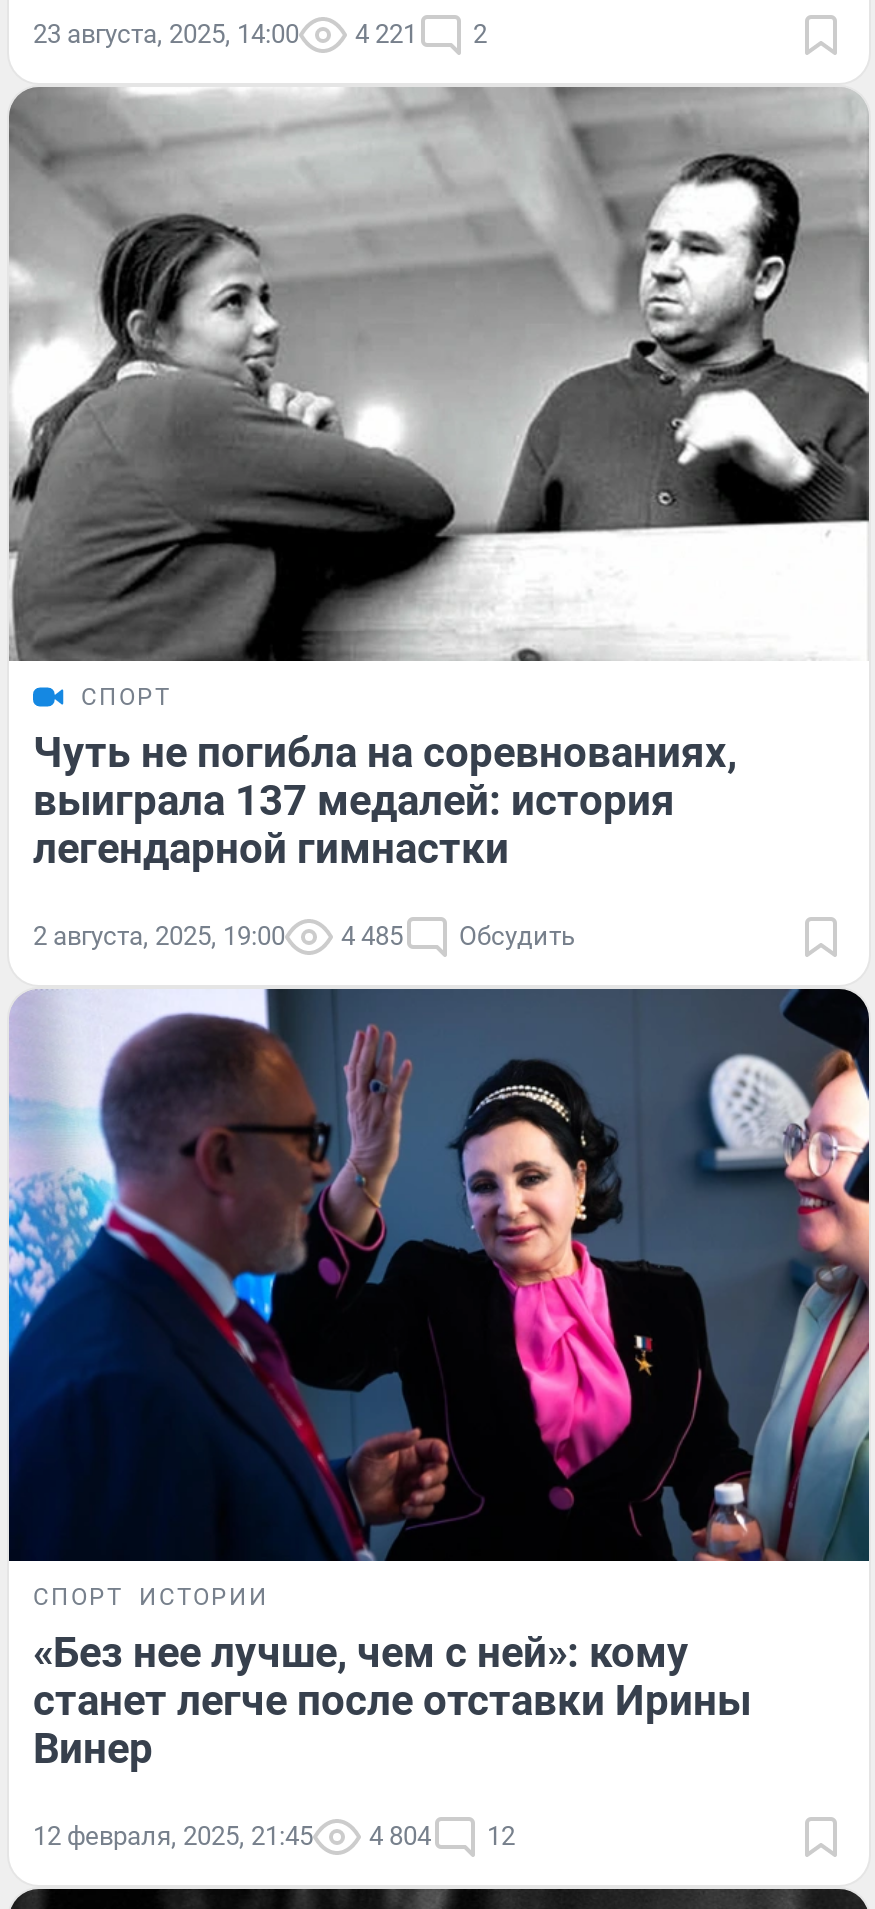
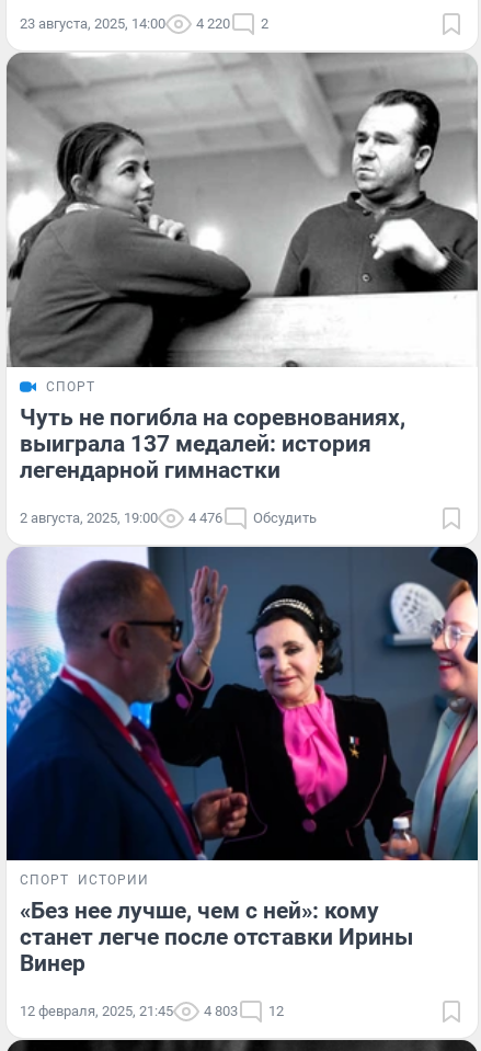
[33,19,487,49] 23 августа, 2025, 14:00 4 221 2 -> [20,15,268,32] 23 августа, 2025, 14:00 4 220 2
[33,920,575,950] 2 августа, 2025, 19:00 4 485 Обсудить -> [20,509,317,526] 2 августа, 2025, 19:00 4 476 Обсудить
[33,1822,515,1852] 12 февраля, 2025, 21:45 4 804 12 -> [20,1003,284,1020] 12 февраля, 2025, 21:45 4 803 12

